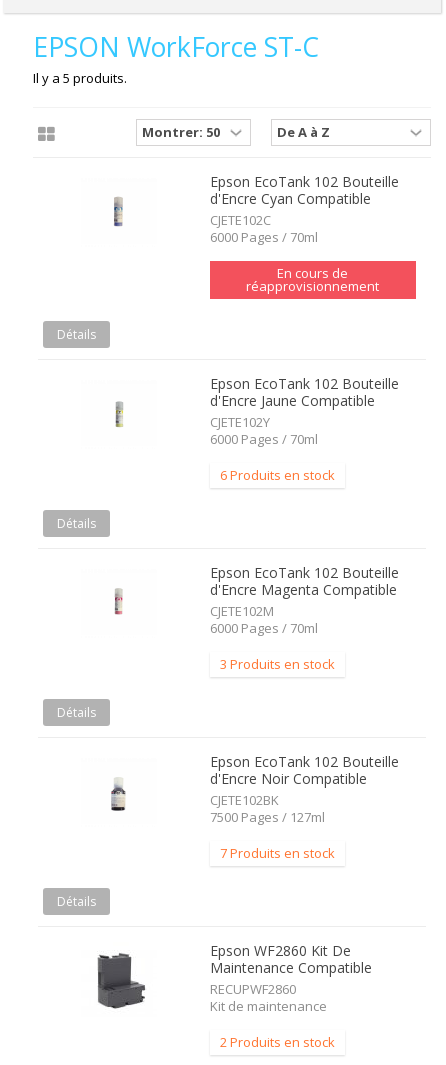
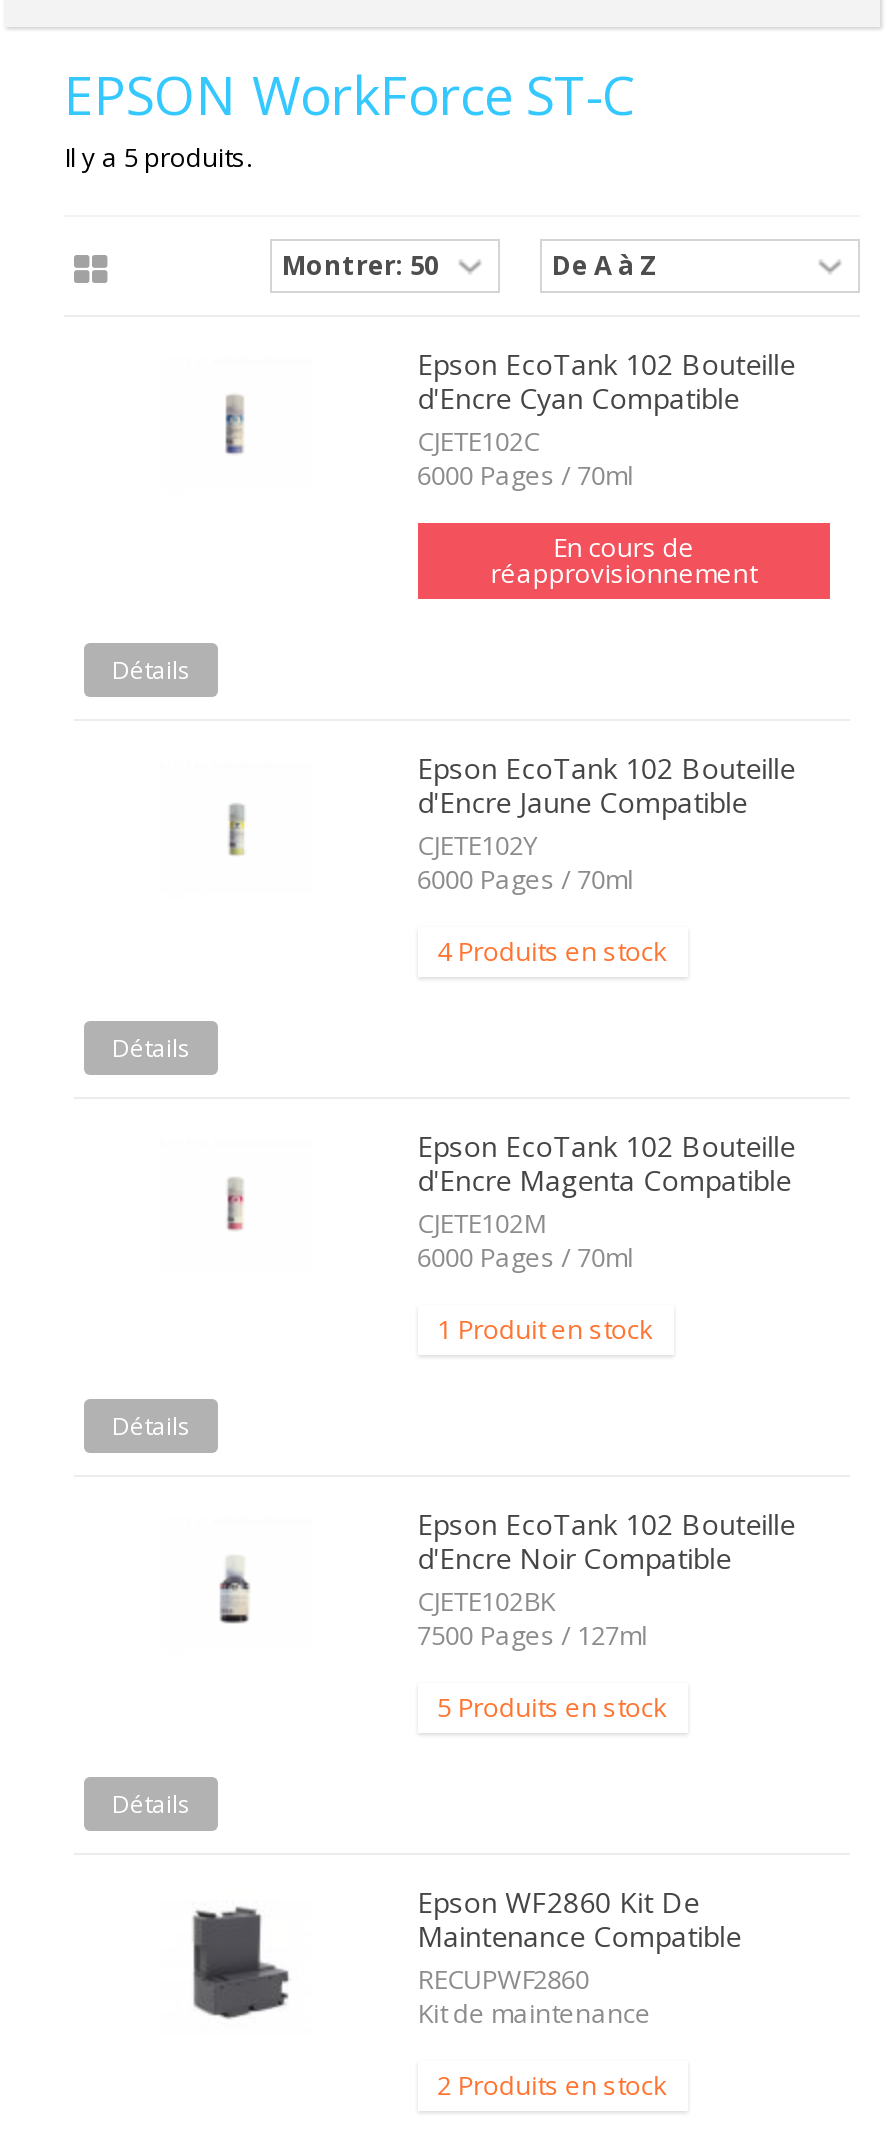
[220,466,335,484] 6 Produits en stock -> [437,933,667,969] 4 Produits en stock
[220,655,335,673] 3 Produits en stock -> [437,1311,653,1347] 1 Produit en stock
[220,844,335,862] 7 Produits en stock -> [437,1689,667,1725] 5 Produits en stock

